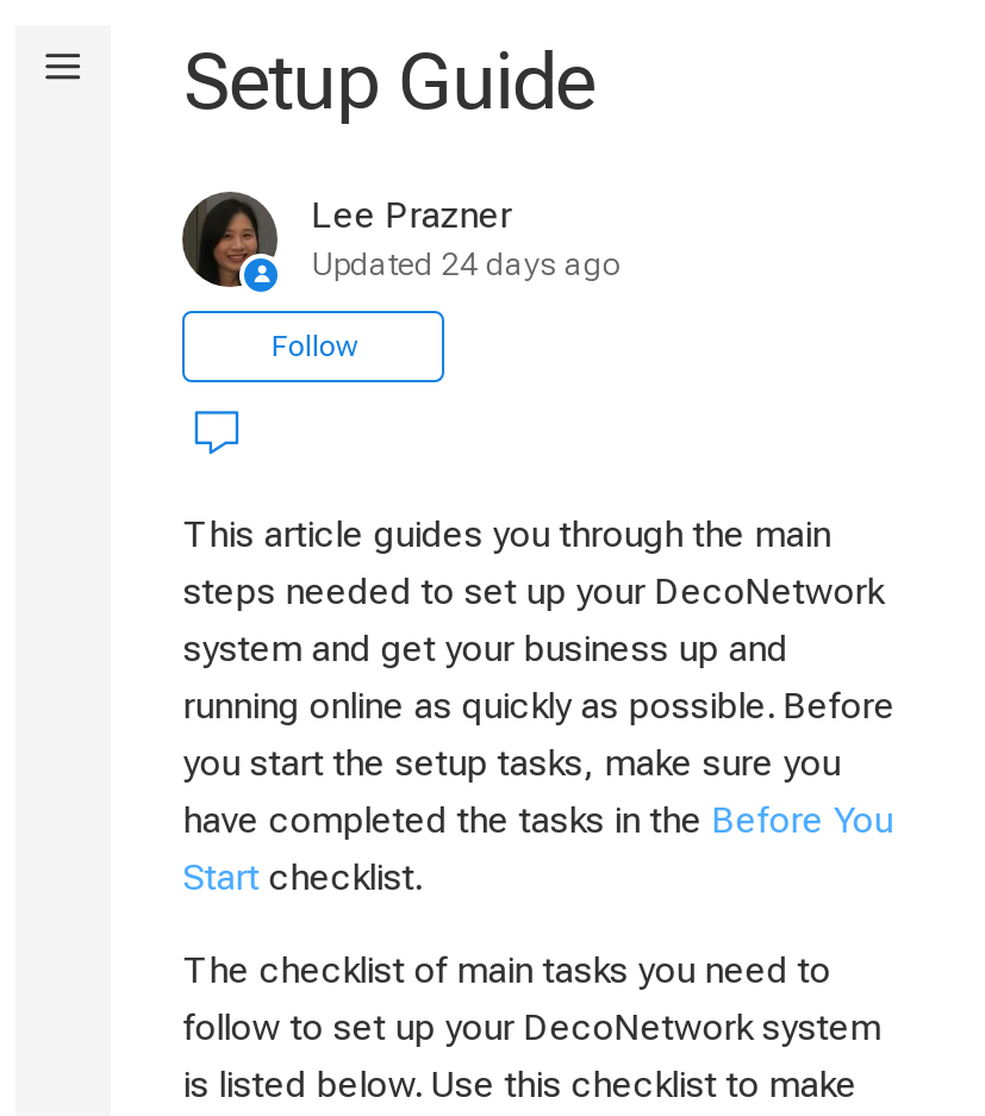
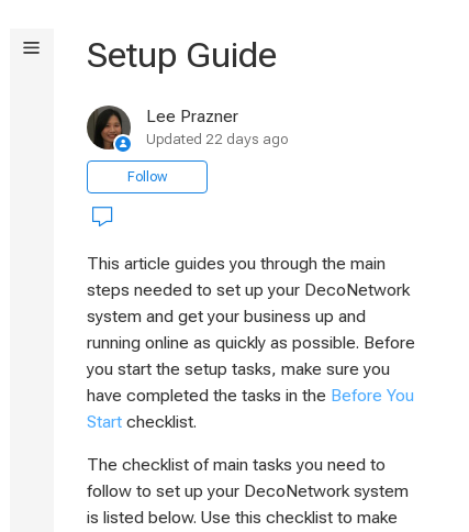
[312,247,619,283] Updated 24 days ago -> [147,131,288,148] Updated 22 days ago

